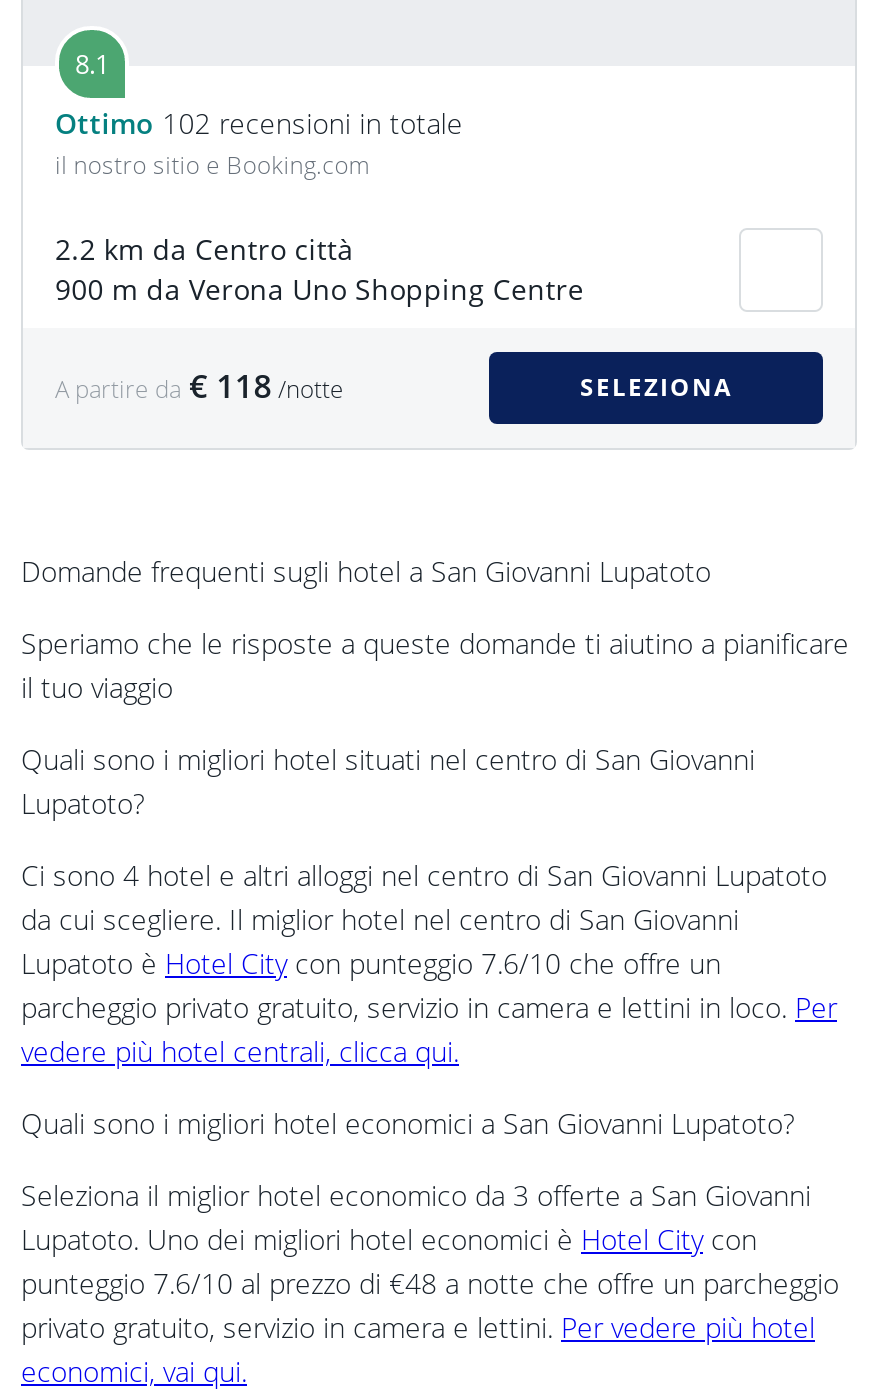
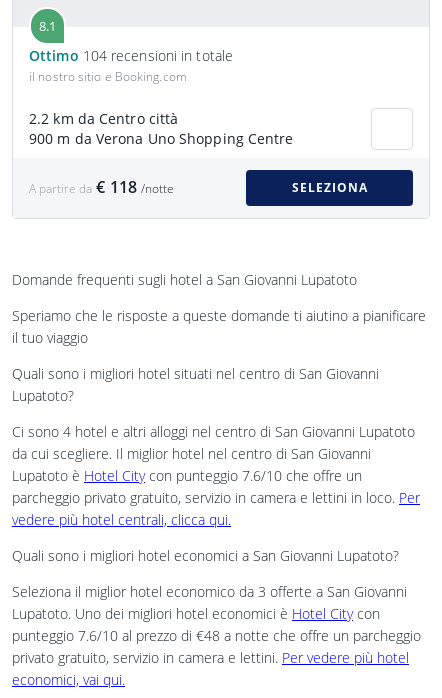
[55,104,463,142] Ottimo 102 recensioni in totale -> [29,46,233,65] Ottimo 104 recensioni in totale

